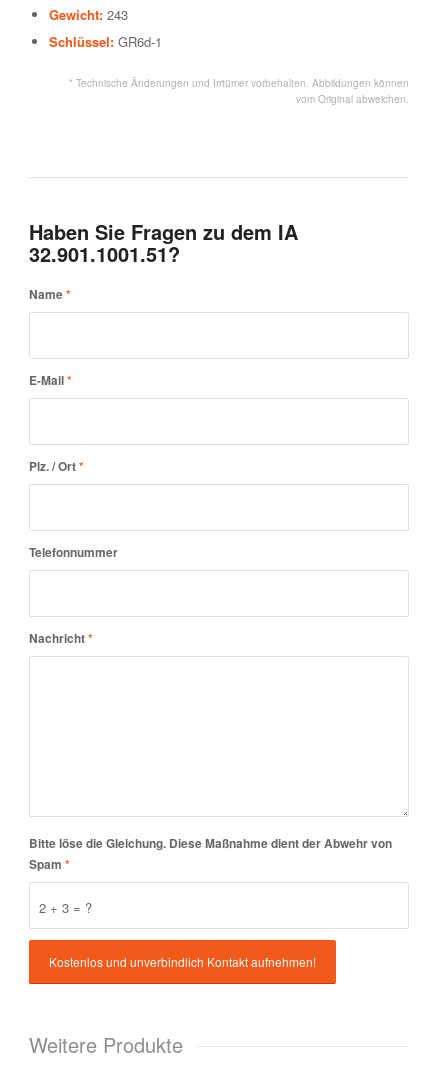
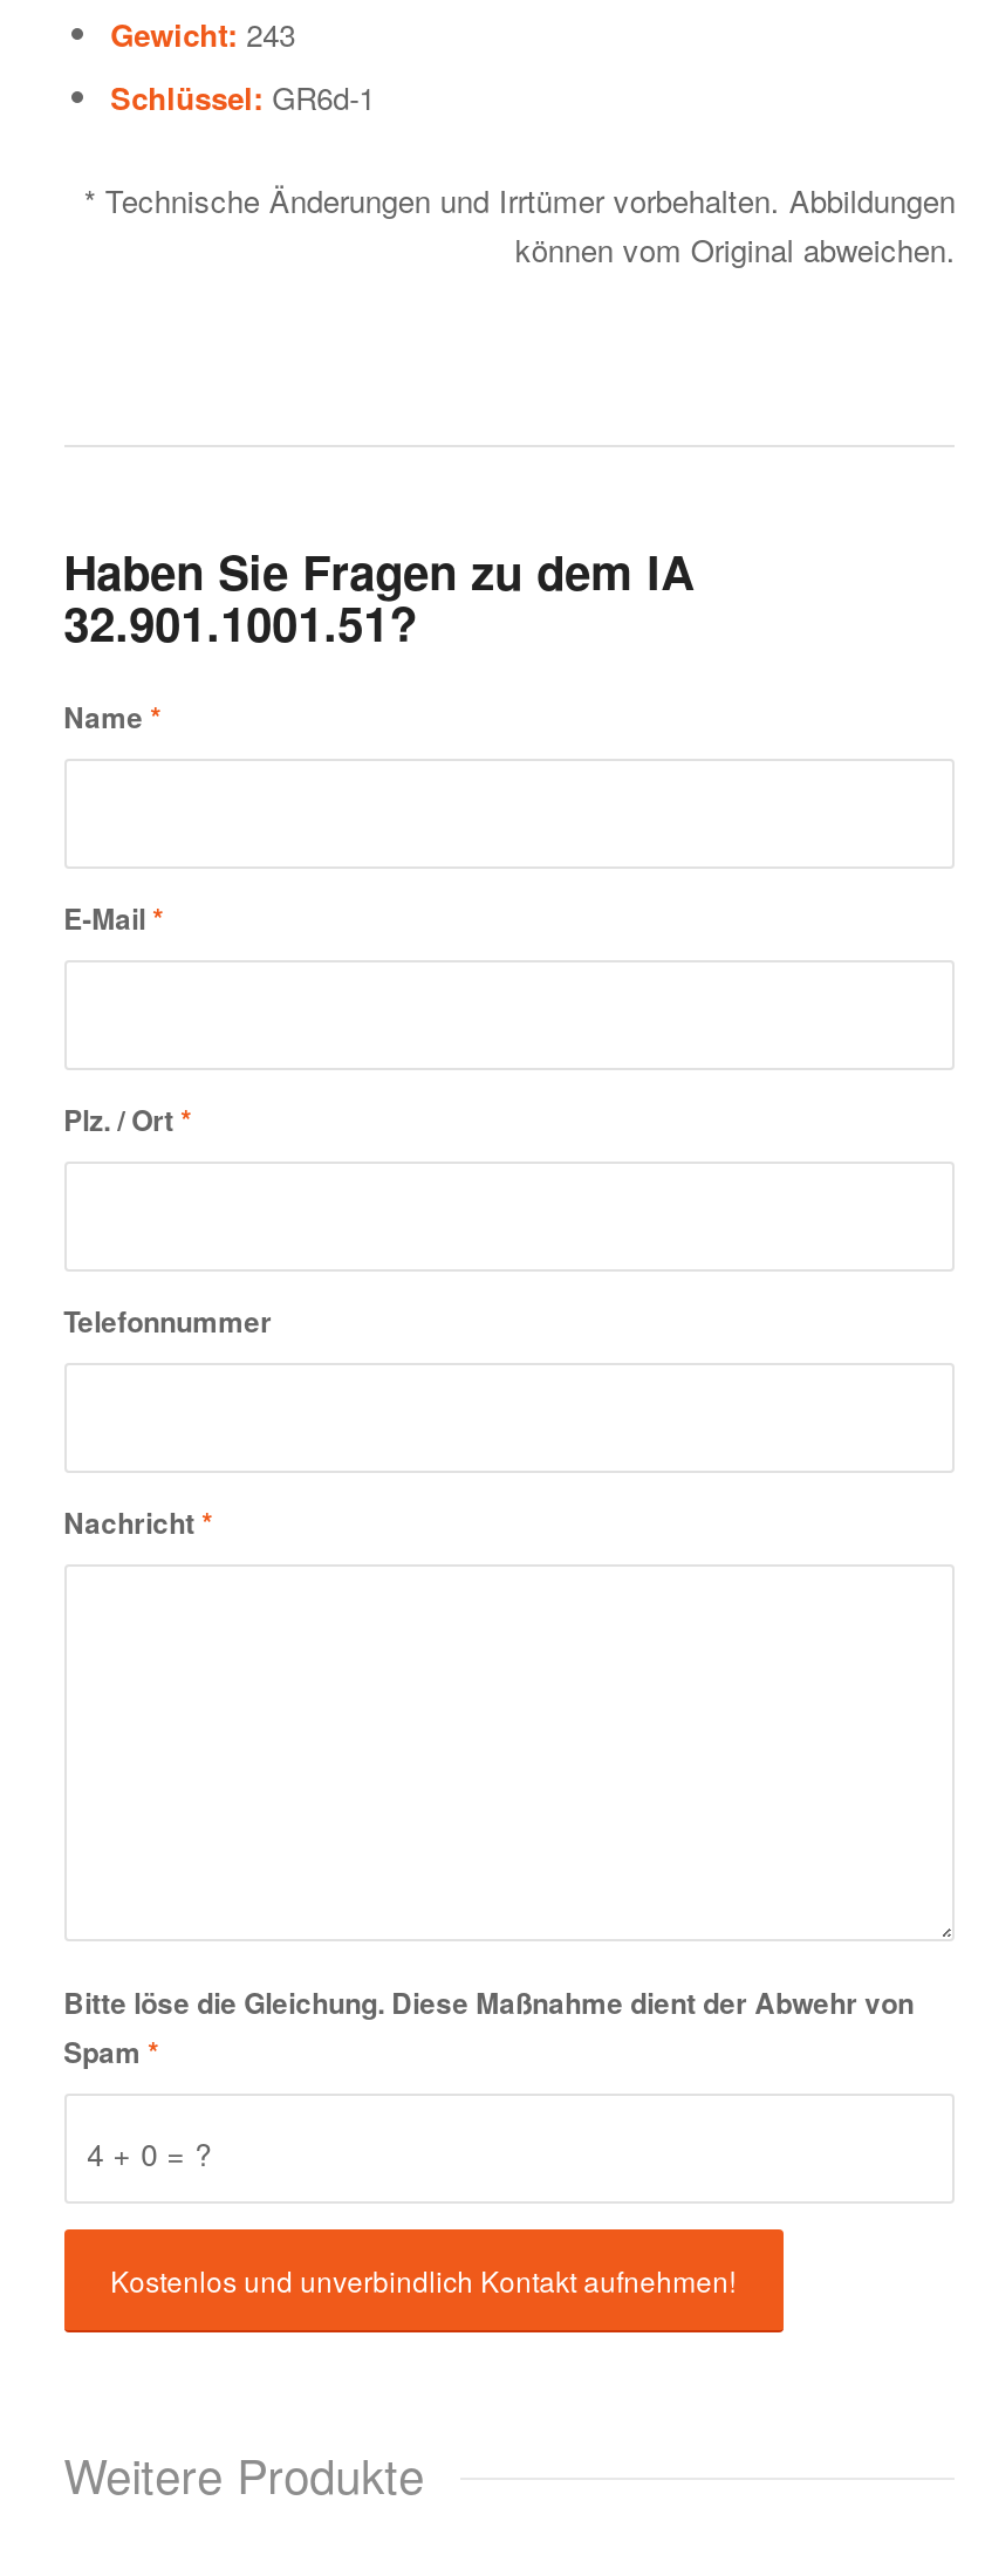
[39,897,92,916] 2 + 3 = ? -> [87,2131,211,2176] 4 + 0 = ?

